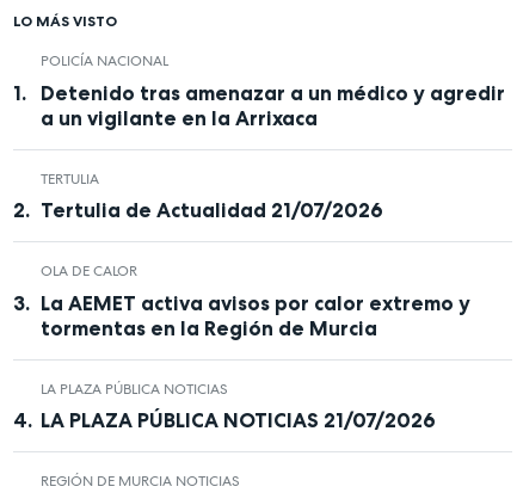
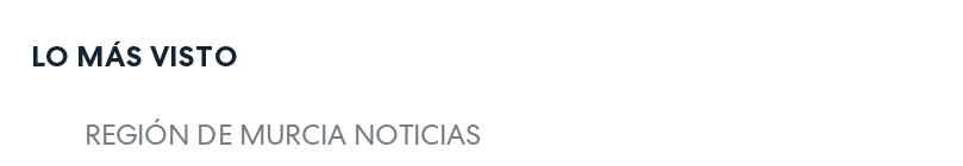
[40,52,504,433] POLICÍA NACIONAL | Detenido tras amenazar a un médico y agredir | a un vigilante en la Arrixaca | TERTULIA | Tertulia de Actualidad 21/07/2026 | OLA DE CALOR | La AEMET activa avisos por calor extremo y | tormentas en la Región de Murcia | LA PLAZA PÚBLICA NOTICIAS | LA PLAZA PÚBLICA NOTICIAS 21/07/2026 -> none

